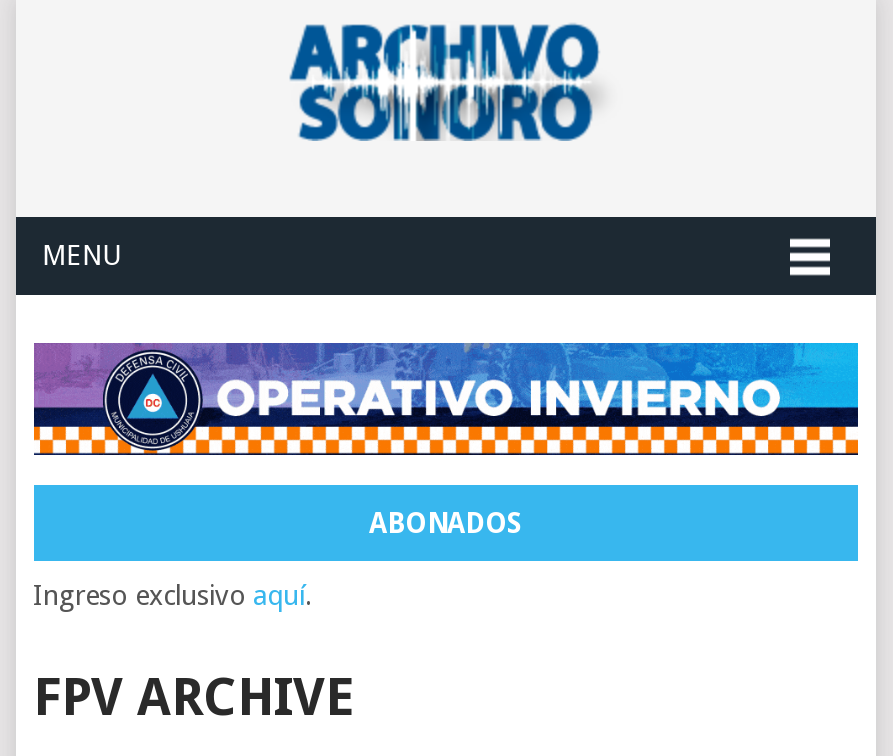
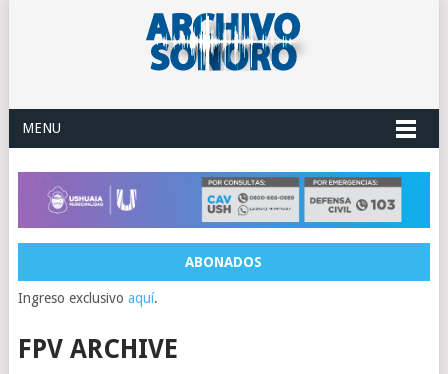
[32,343,860,457] [image] -> [17,172,431,229] [image]

